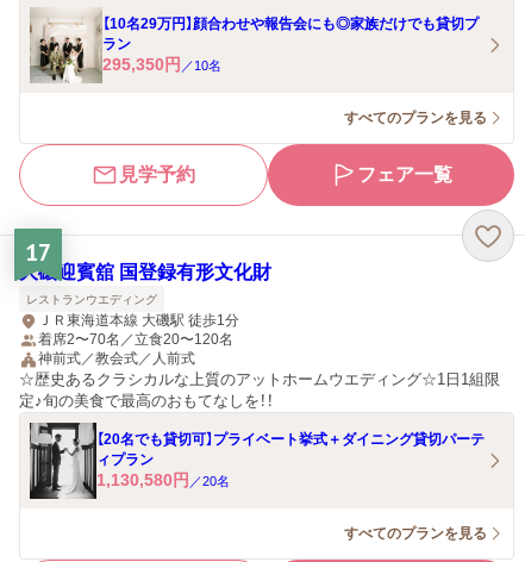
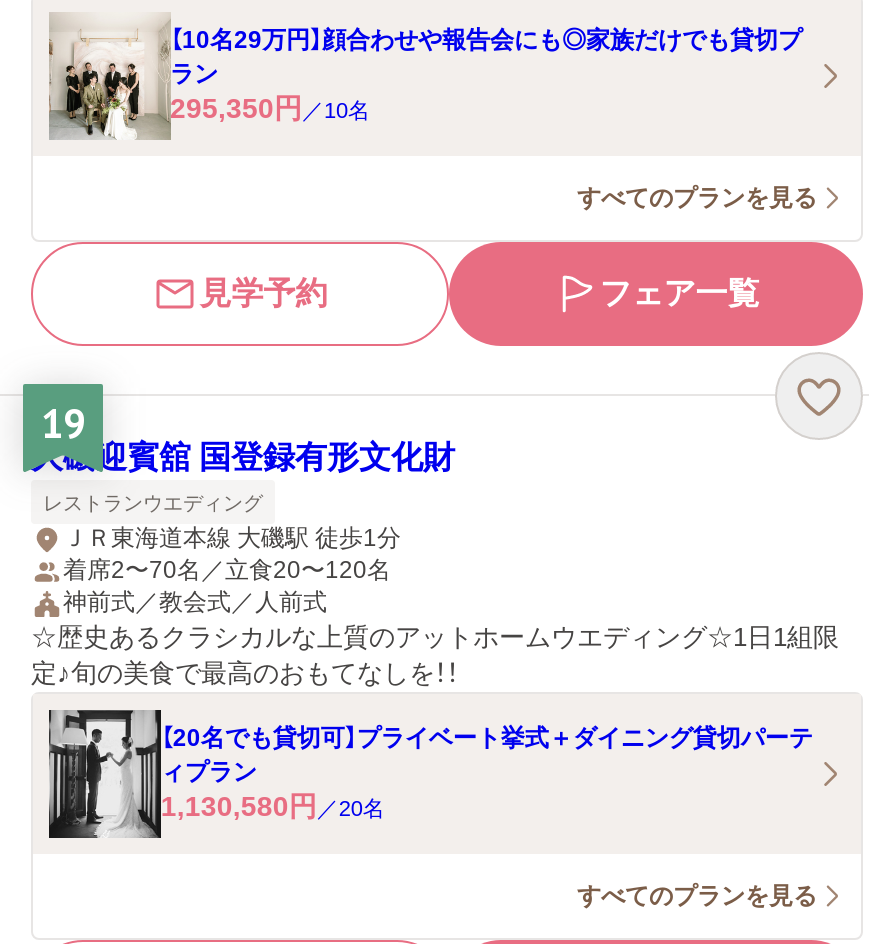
[25,237,51,268] 17 -> [41,398,85,450] 19

